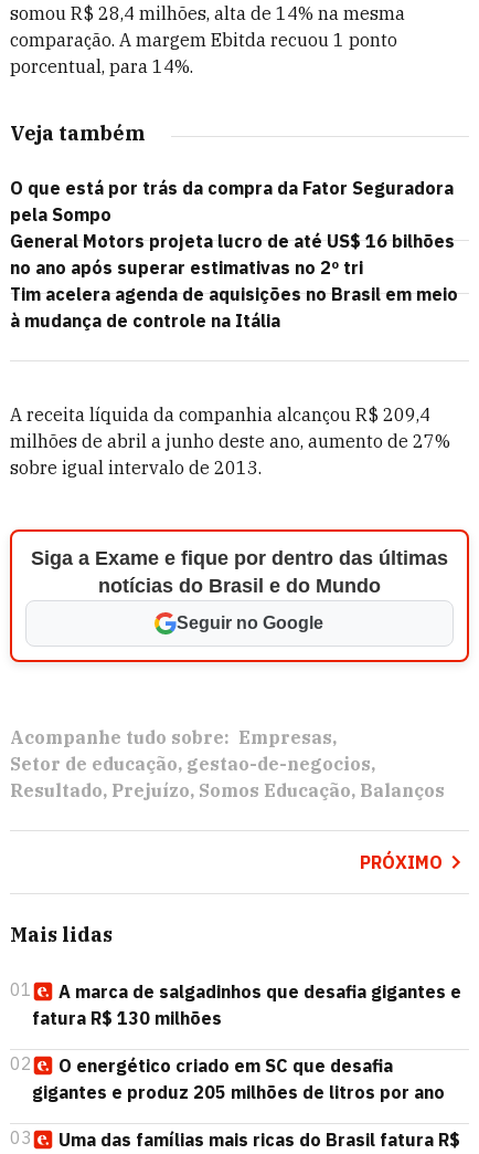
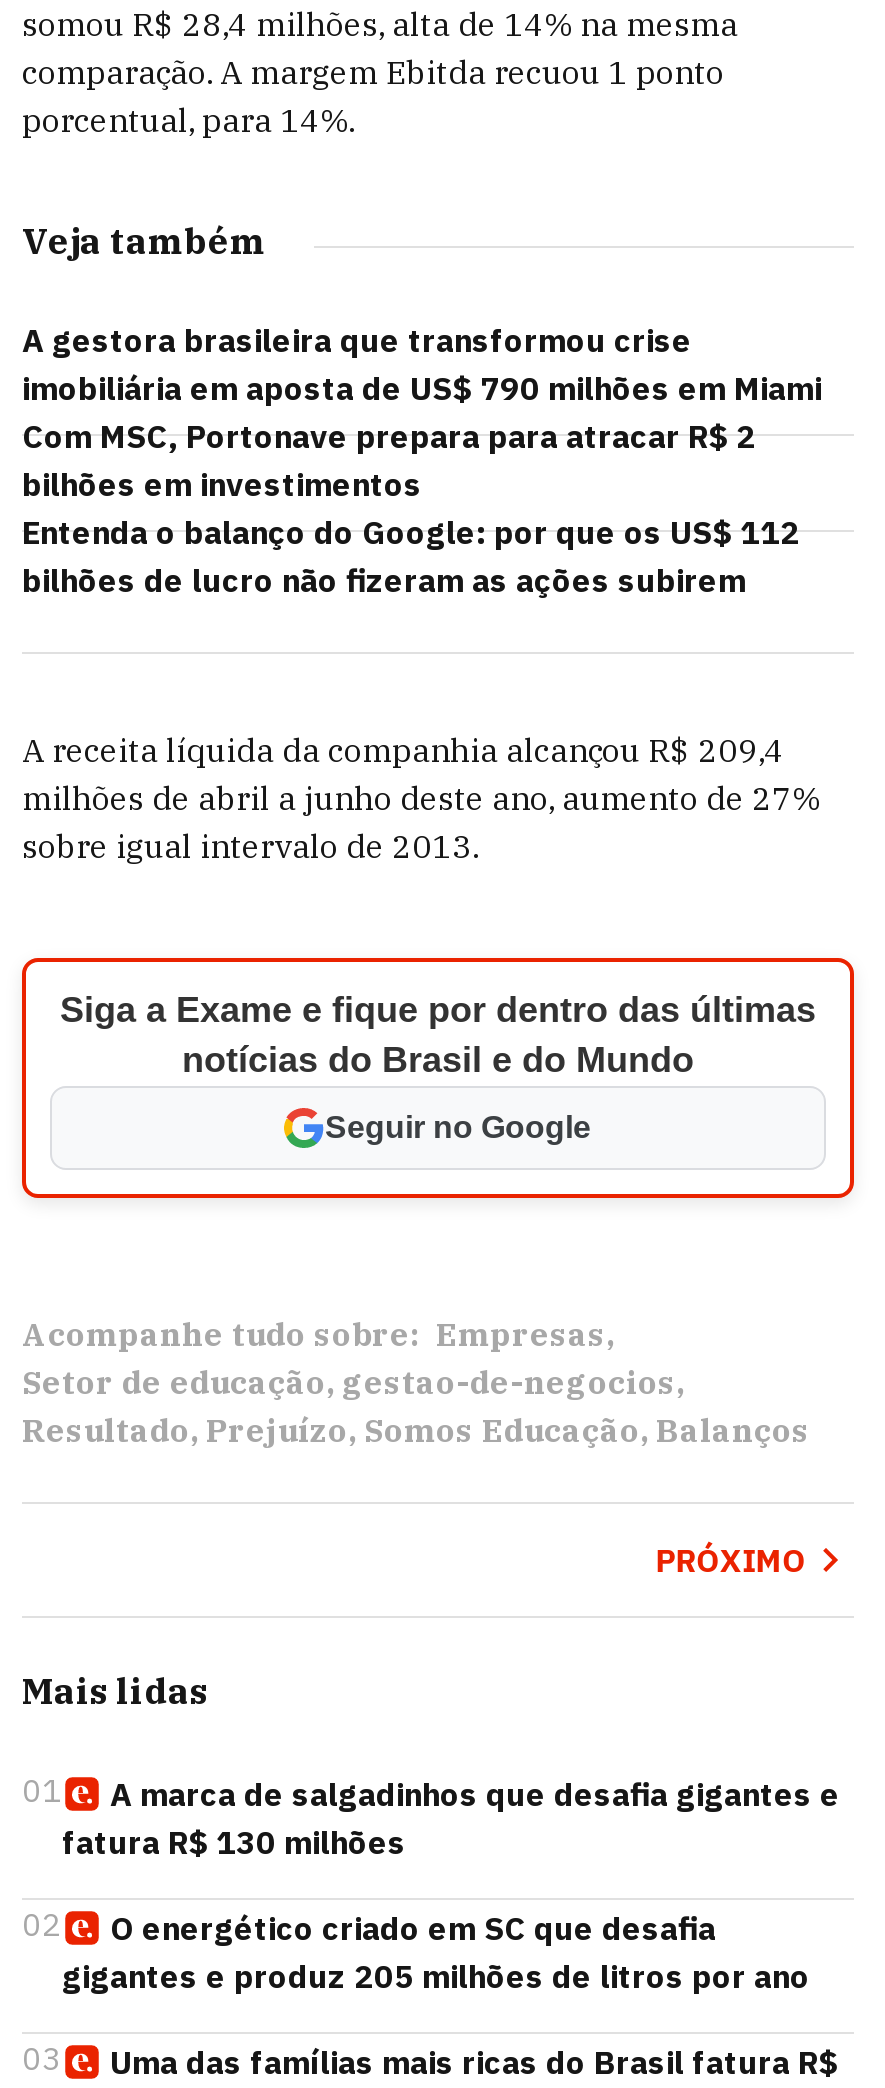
[10,177,458,332] O que está por trás da compra da Fator Seguradora | pela Sompo | General Motors projeta lucro de até US$ 16 bilhões | no ano após superar estimativas no 2º tri | Tim acelera agenda de aquisições no Brasil em meio | à mudança de controle na Itália -> [22,320,822,600] A gestora brasileira que transformou crise | imobiliária em aposta de US$ 790 milhões em Miami | Com MSC, Portonave prepara para atracar R$ 2 | bilhões em investimentos | Entenda o balanço do Google: por que os US$ 112 | bilhões de lucro não fizeram as ações subirem

